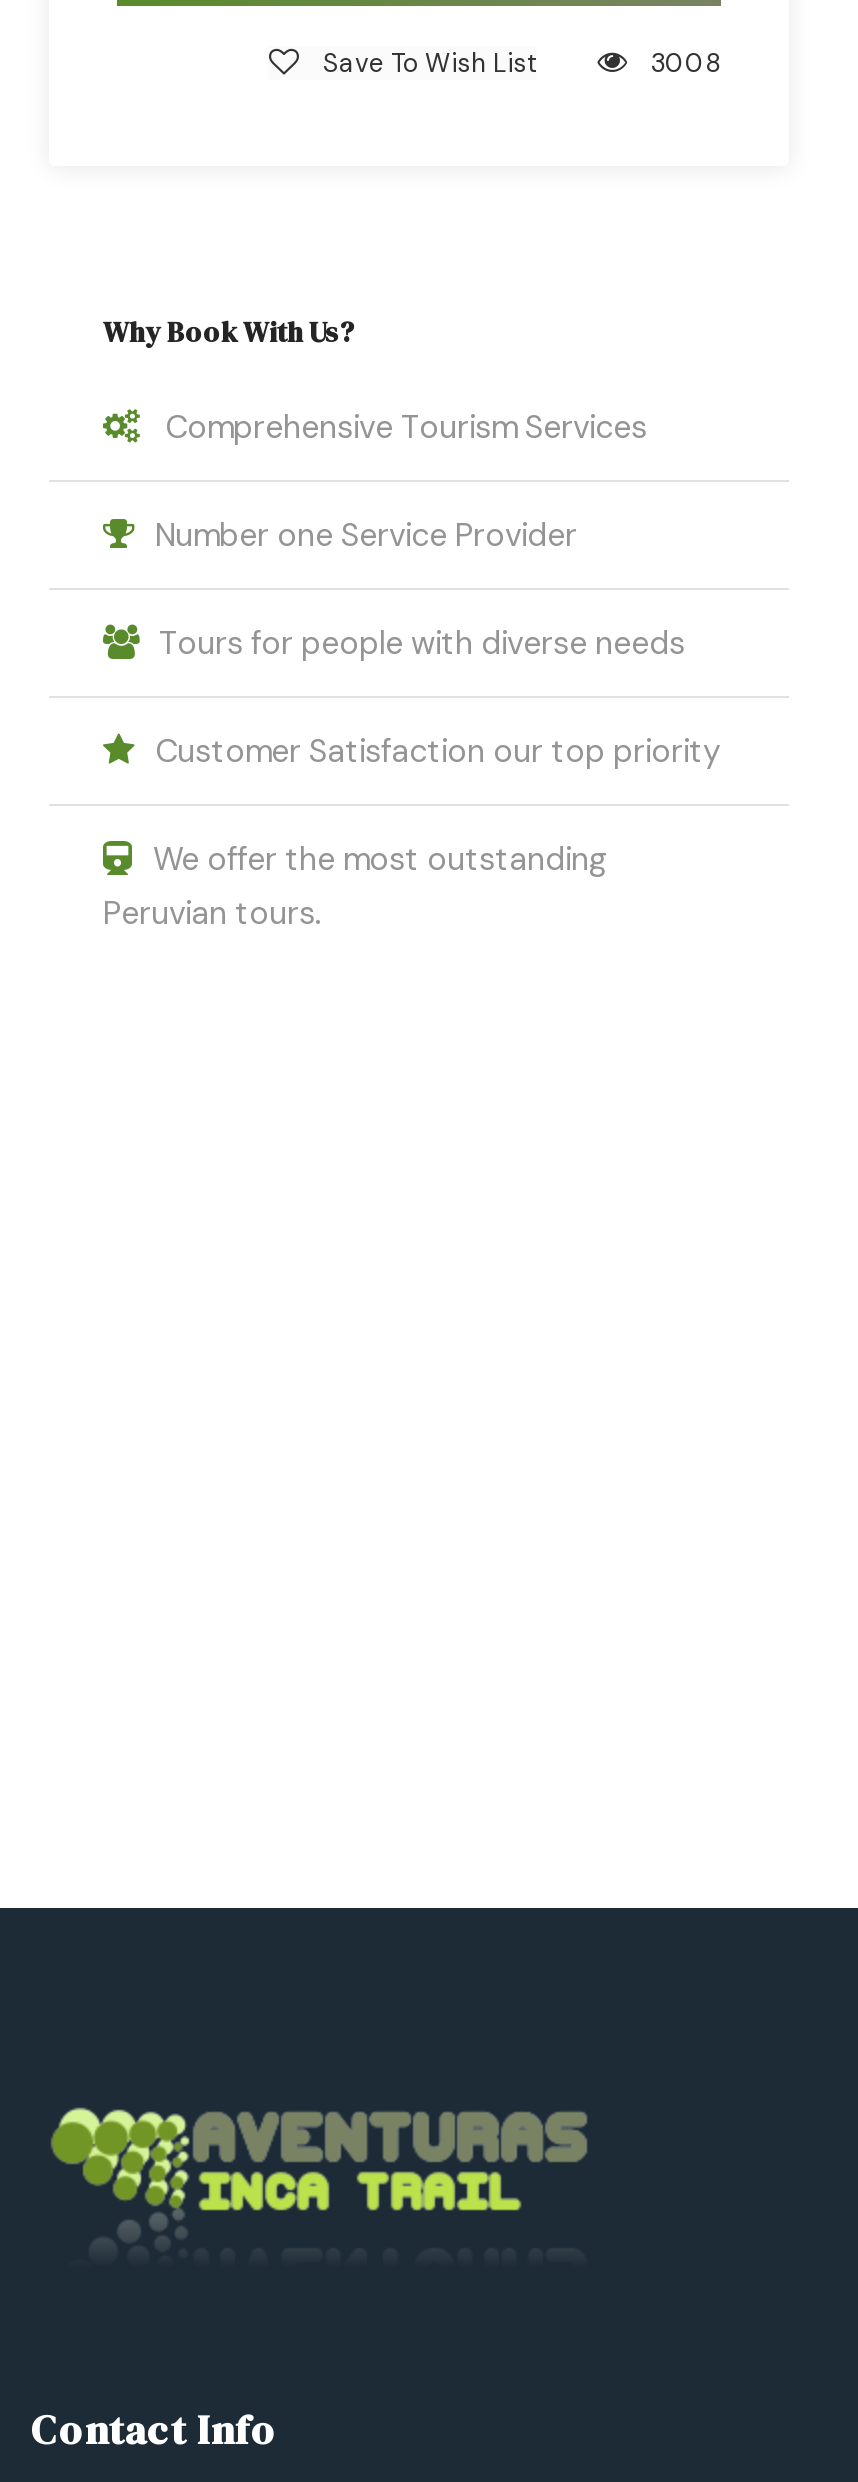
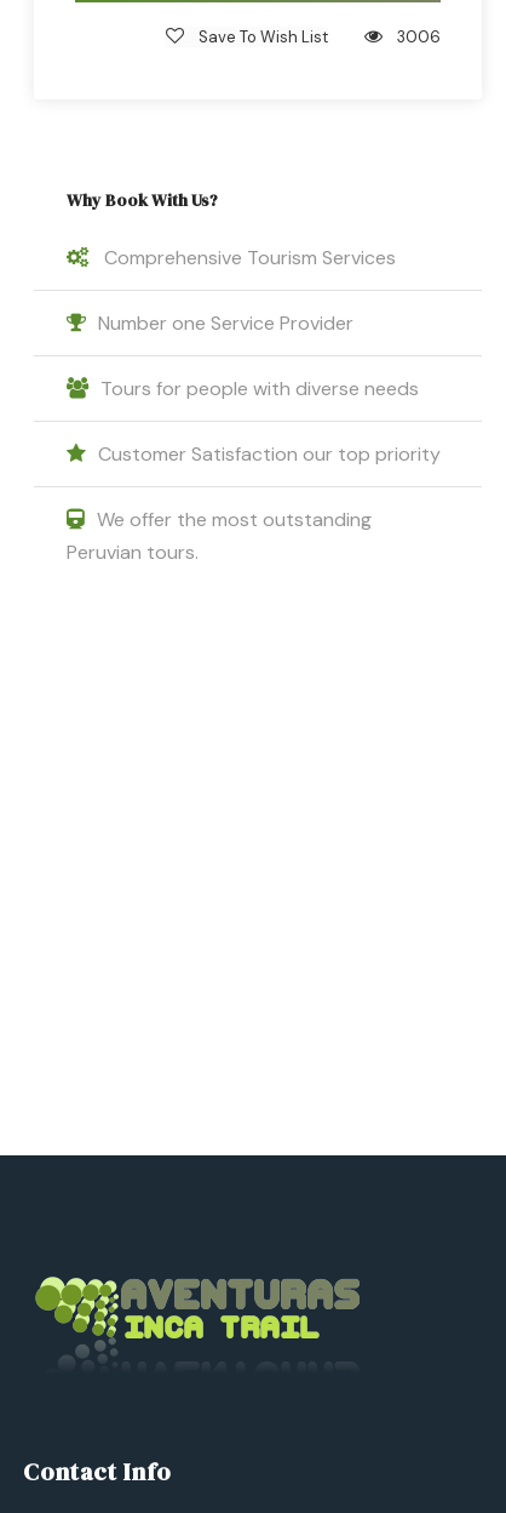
[651,46,721,80] 3008 -> [397,27,441,48] 3006

